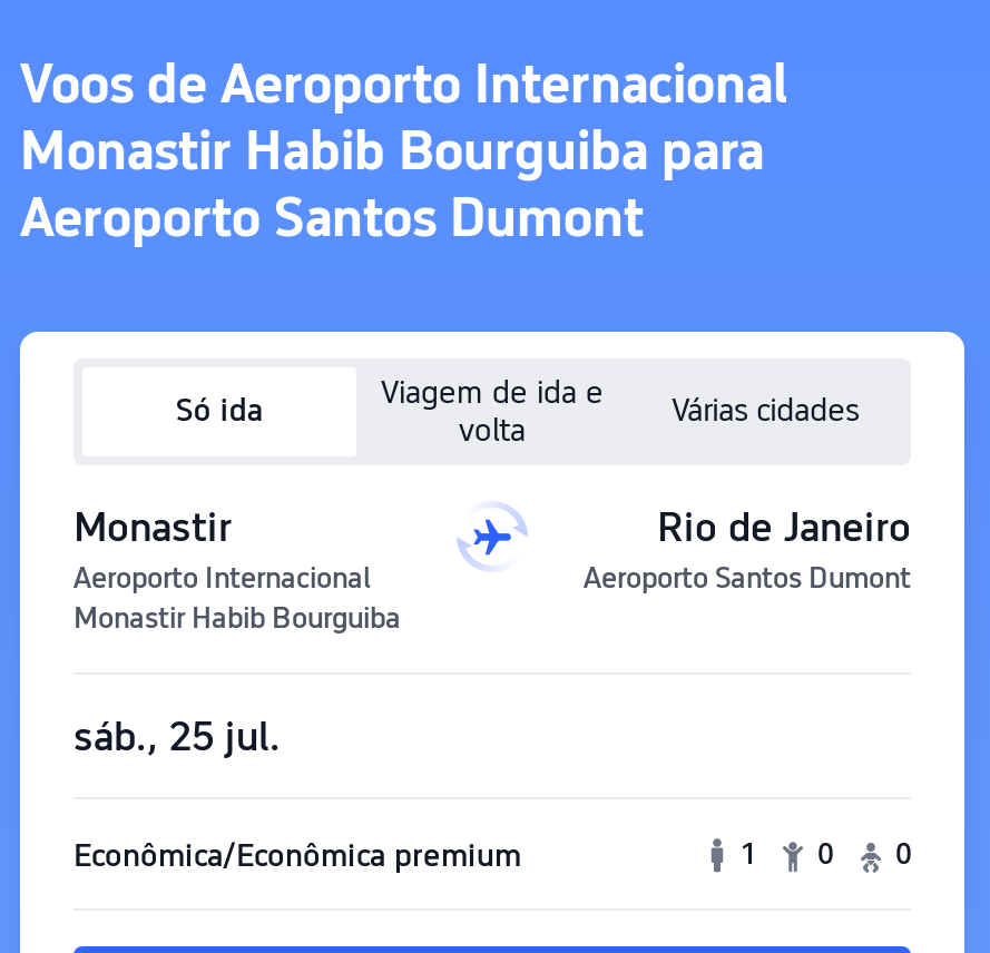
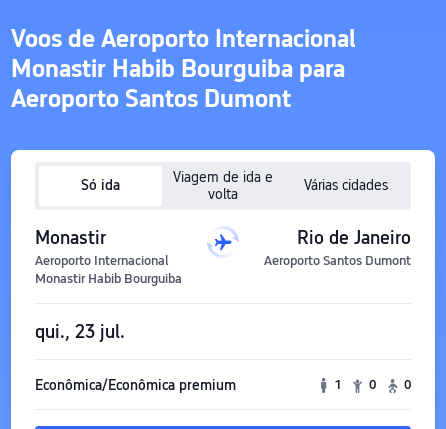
[73,711,281,758] sáb., 25 jul. -> [35,320,125,341] qui., 23 jul.

